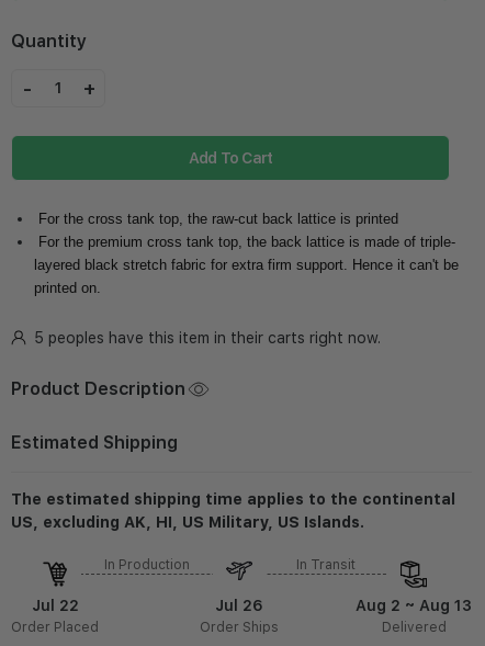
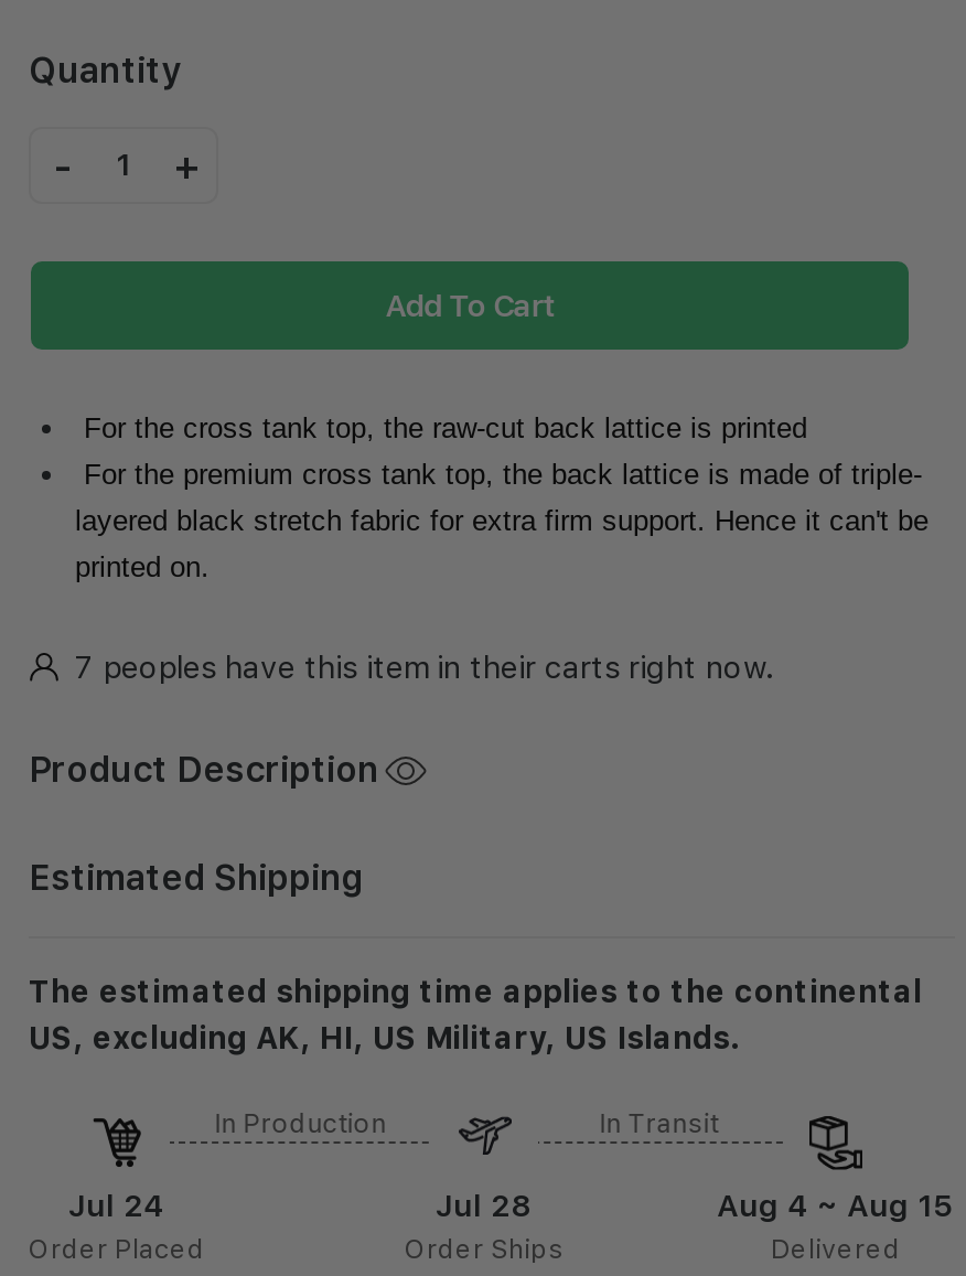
[31,597,78,614] Jul 22 -> [68,1188,165,1224] Jul 24
[215,597,263,614] Jul 26 -> [436,1188,533,1224] Jul 28
[356,597,472,614] Aug 2 ~ Aug 13 -> [717,1188,955,1224] Aug 4 ~ Aug 15

